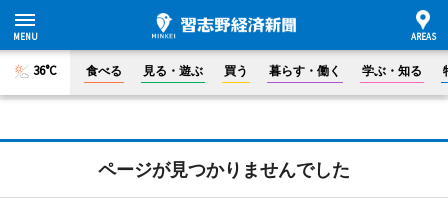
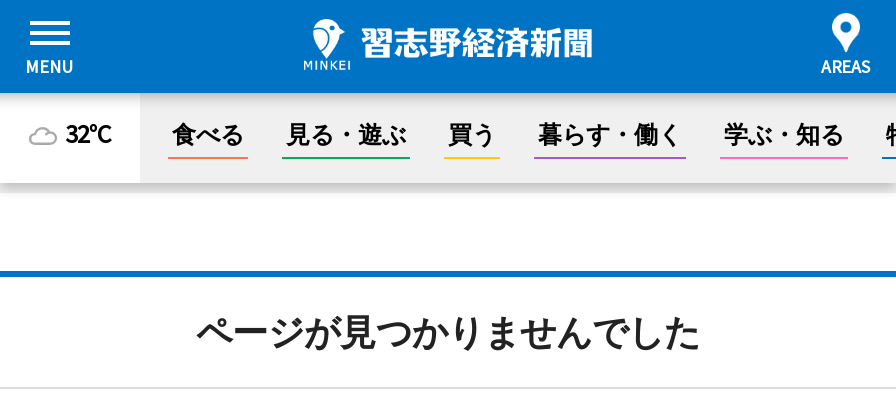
[32,62,56,79] 36°C -> [65,118,113,152] 32°C

